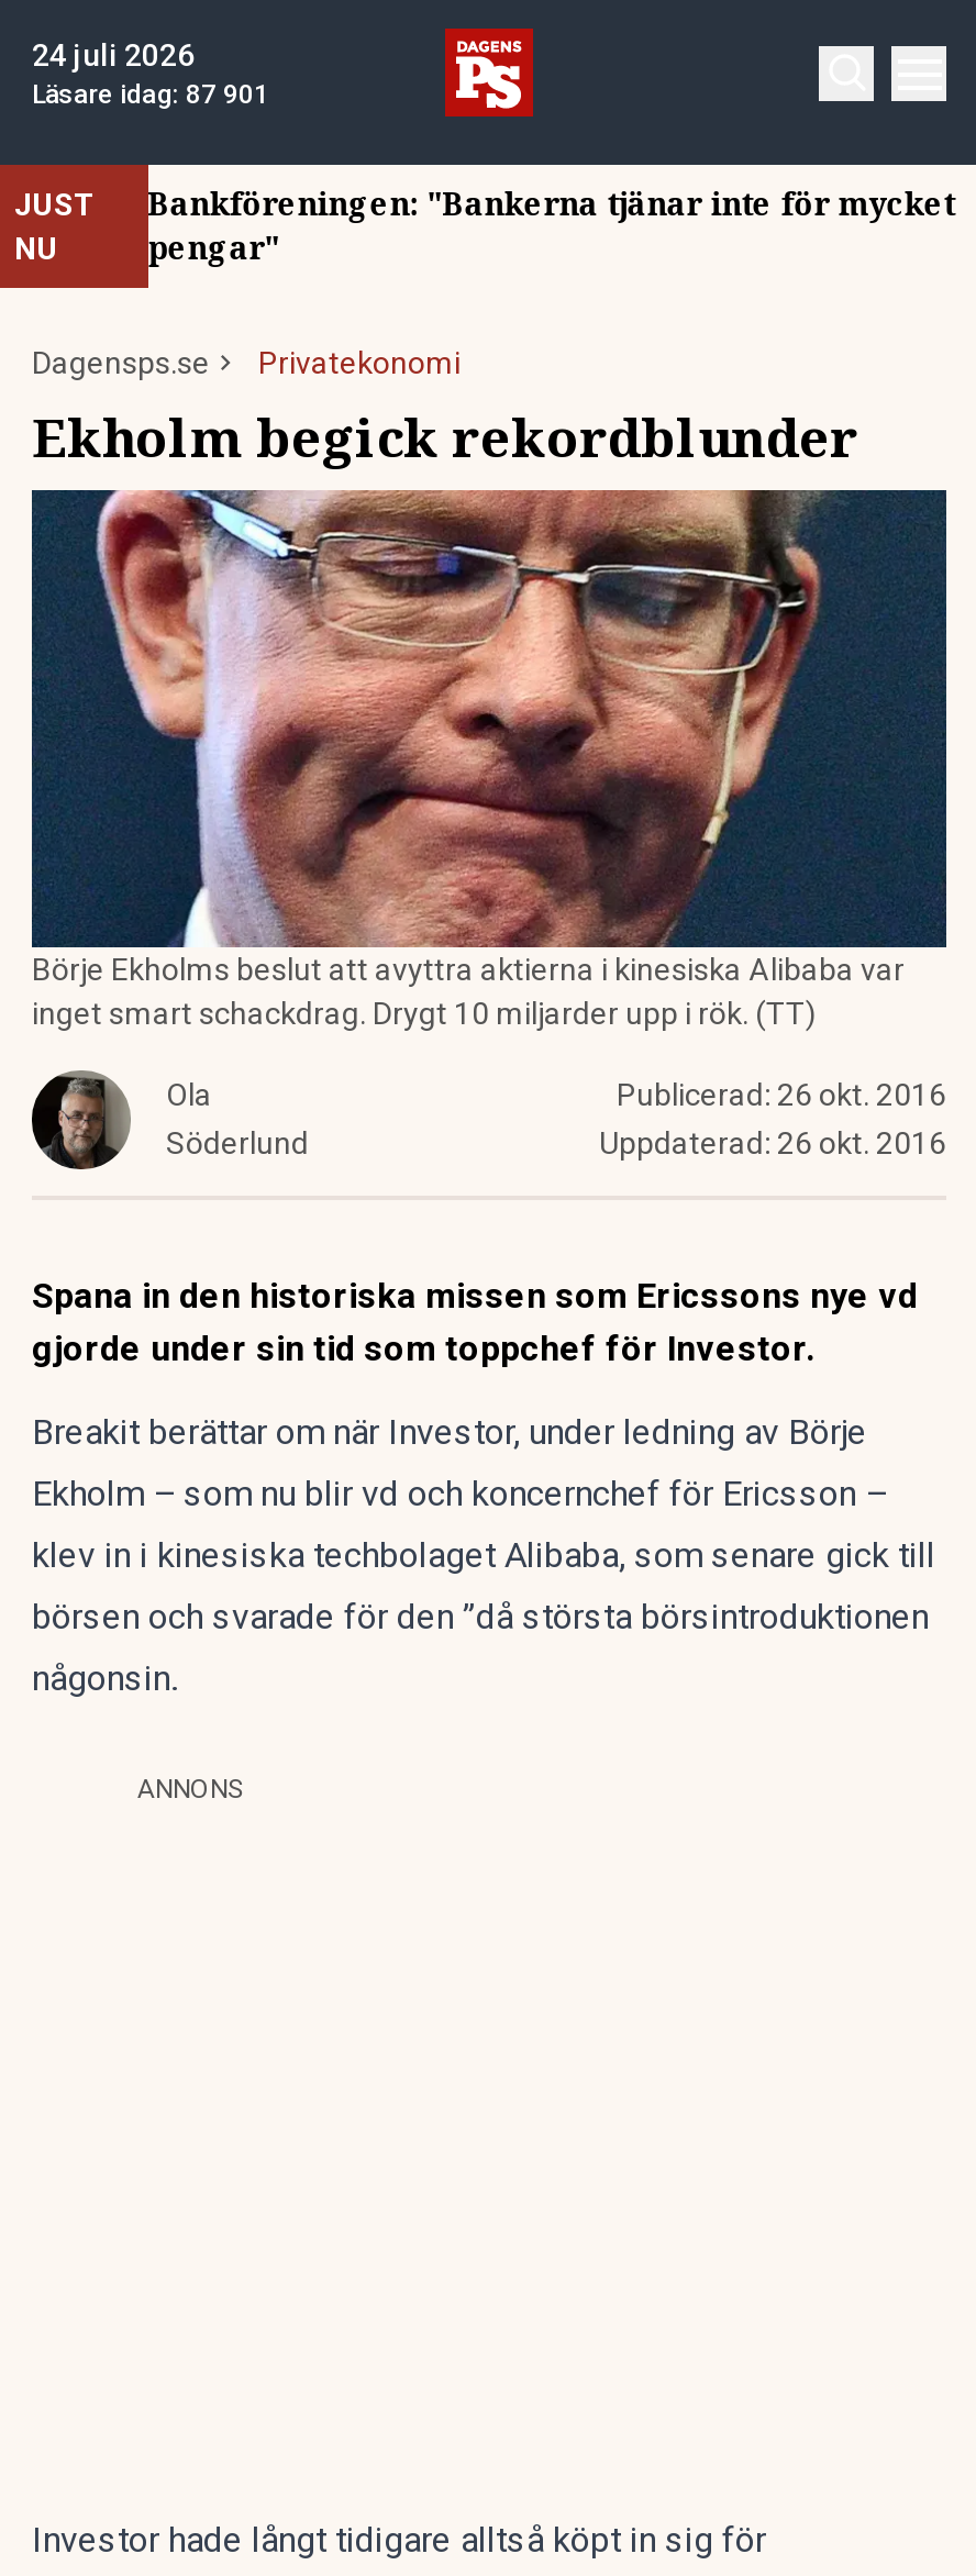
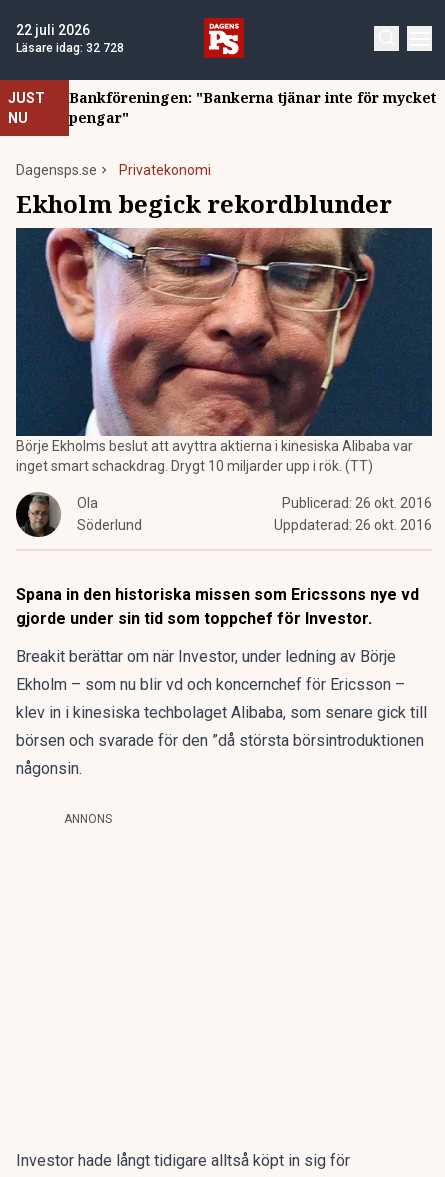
[32,37,195,73] 24 juli 2026 -> [16,22,90,38] 22 juli 2026
[32,79,269,110] Läsare idag: 87 901 -> [16,41,124,55] Läsare idag: 32 728

